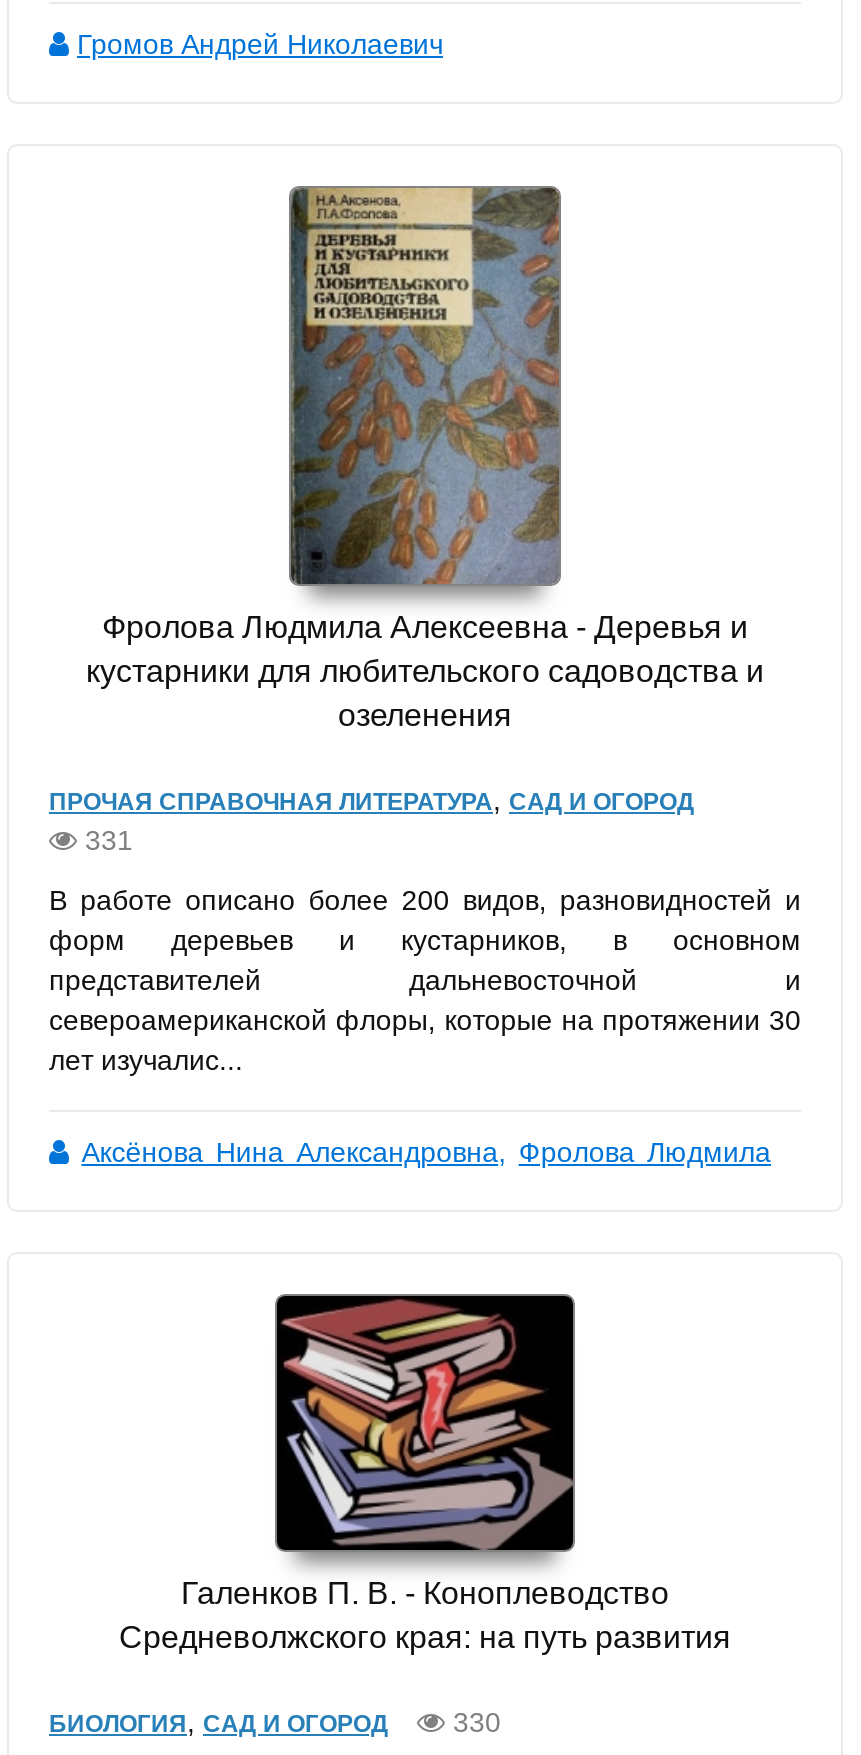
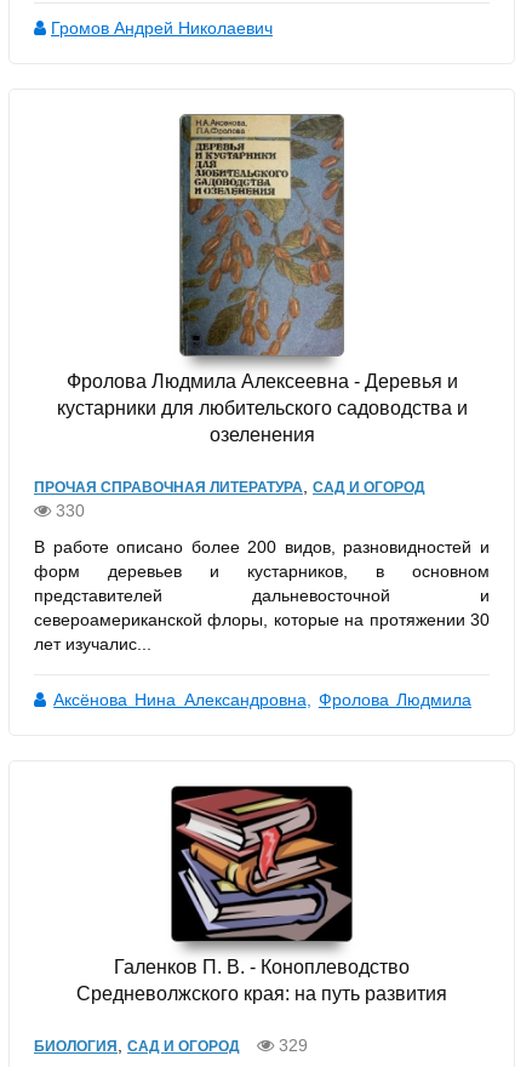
[77,823,133,855] 331 -> [51,500,85,520] 330
[49,1707,501,1739] БИОЛОГИЯ, САД И ОГОРОД 330 -> [34,1036,308,1055] БИОЛОГИЯ, САД И ОГОРОД 329

